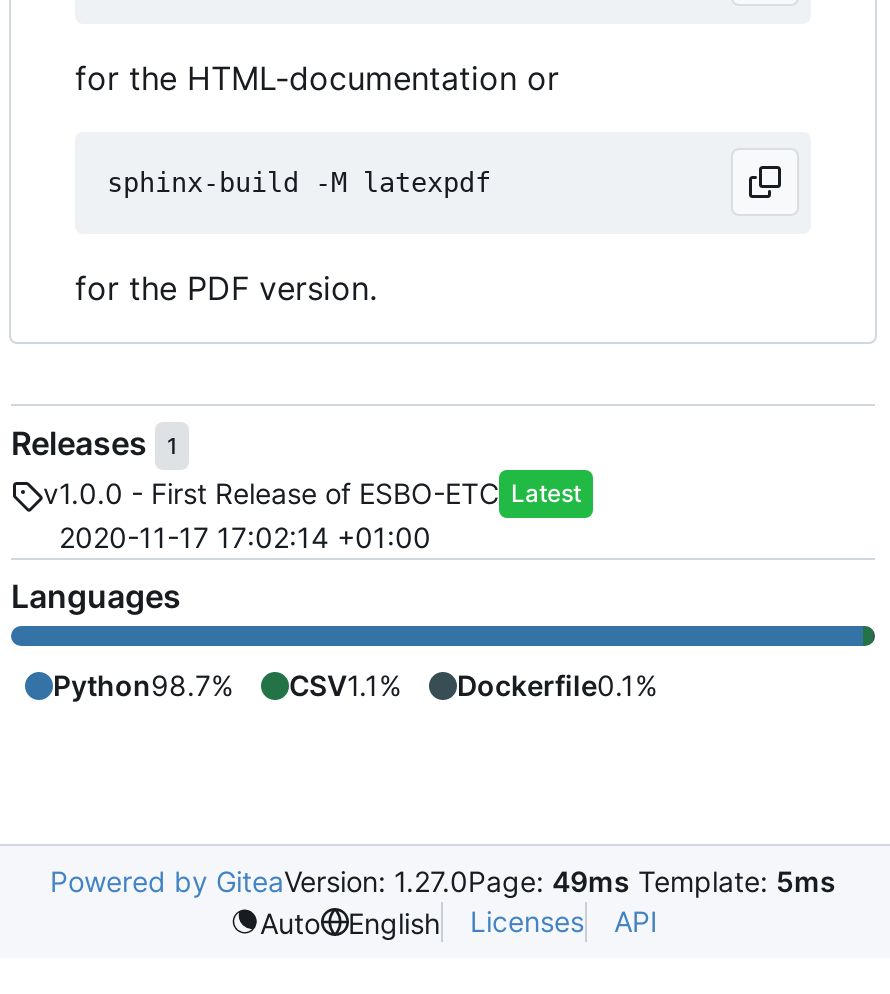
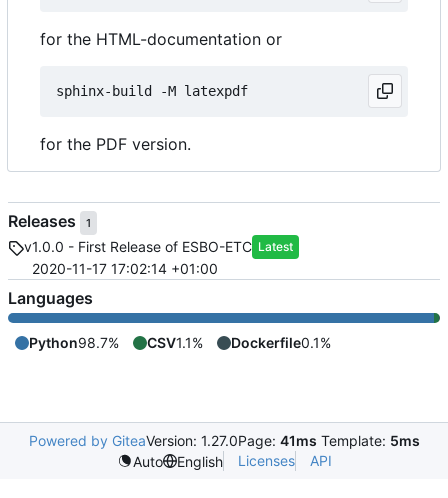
[50,864,836,898] Powered by GiteaVersion: 1.27.0Page: 49ms Template: 5ms -> [28,432,419,449] Powered by GiteaVersion: 1.27.0Page: 41ms Template: 5ms

